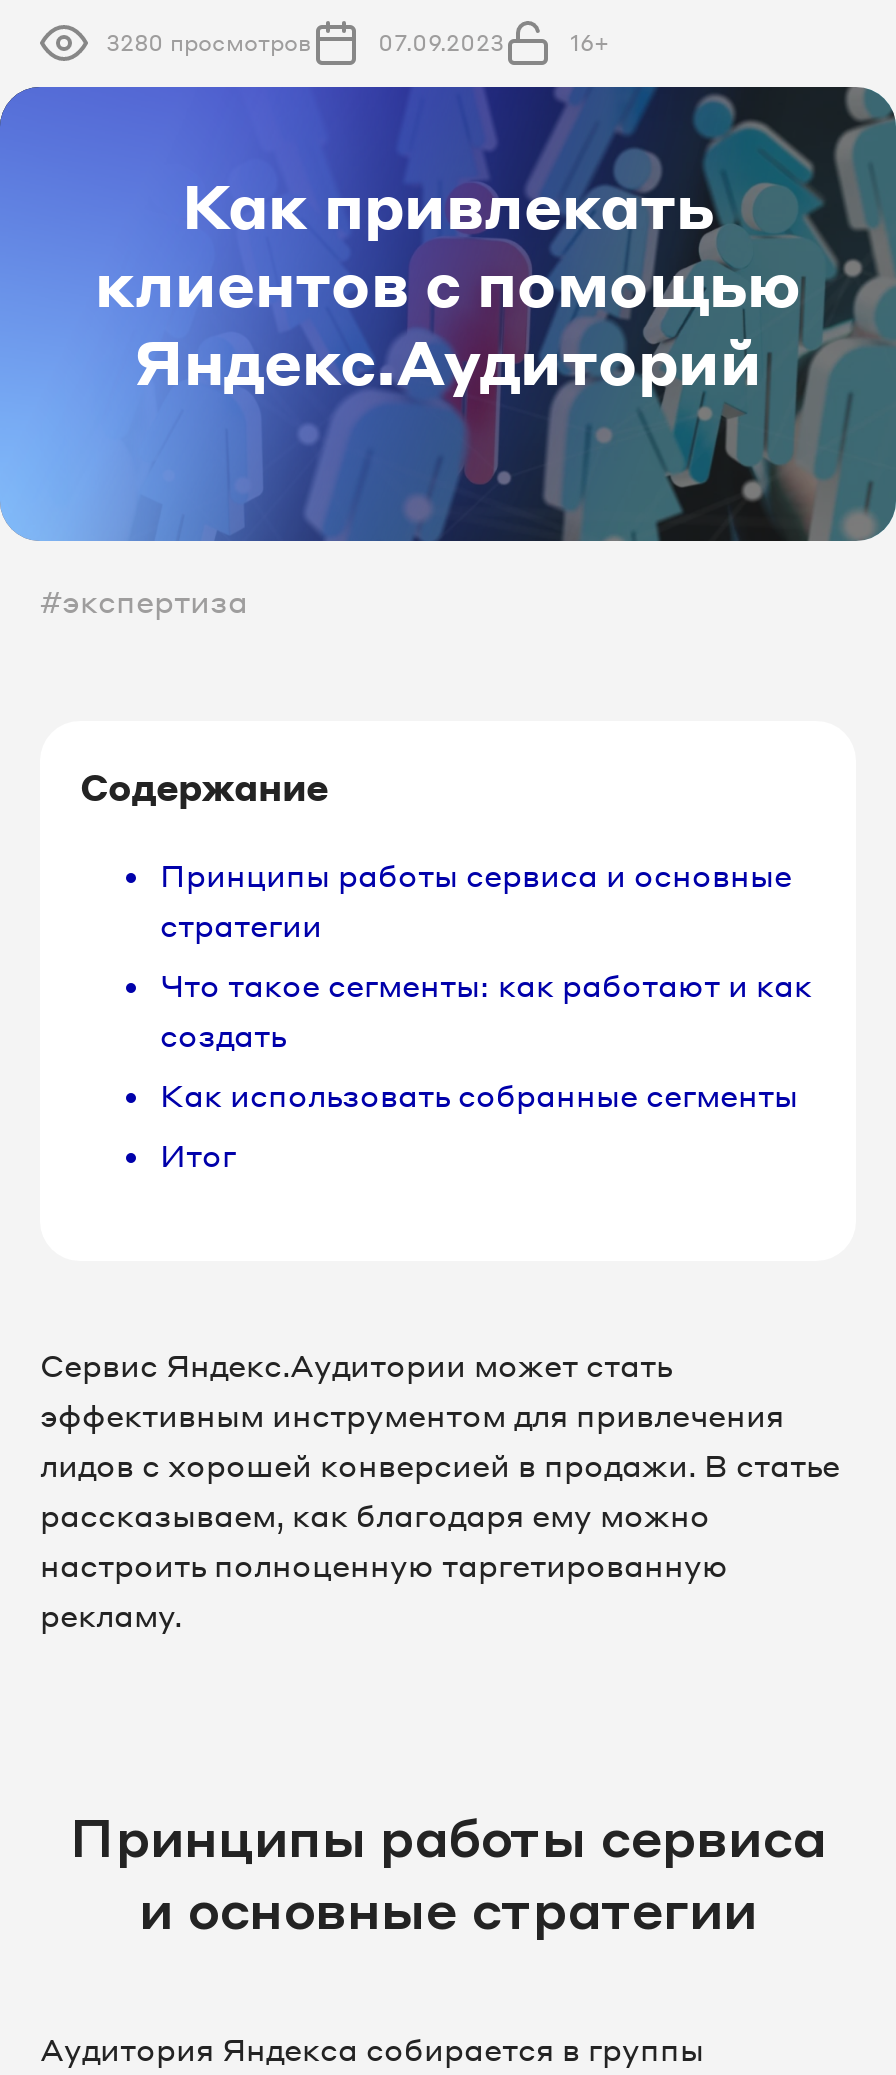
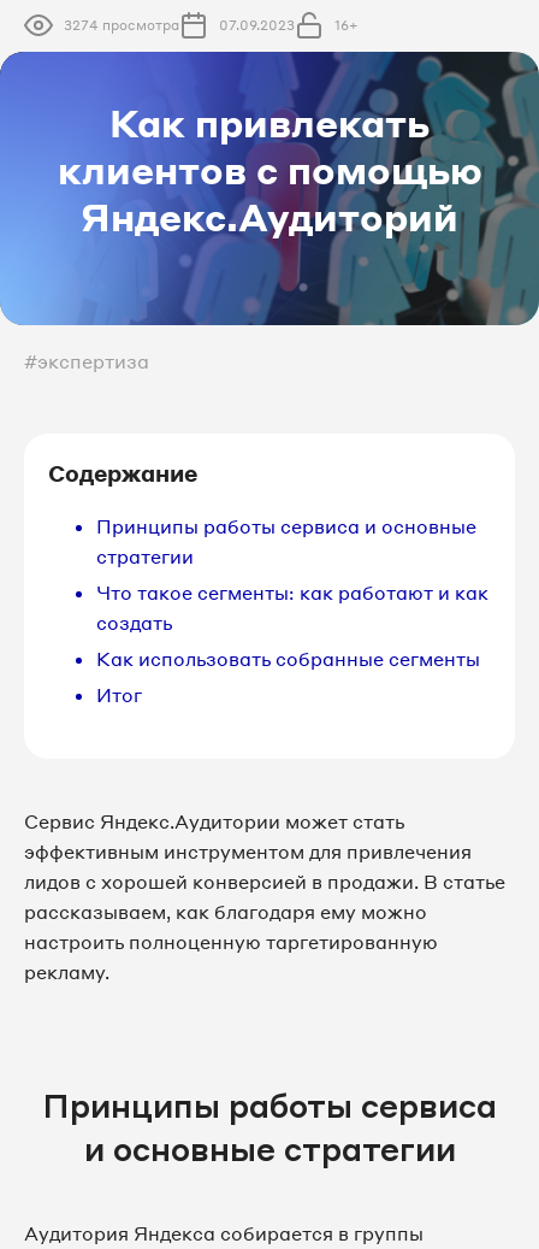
[106,29,312,57] 3280 просмотров -> [64,17,179,34] 3274 просмотра

